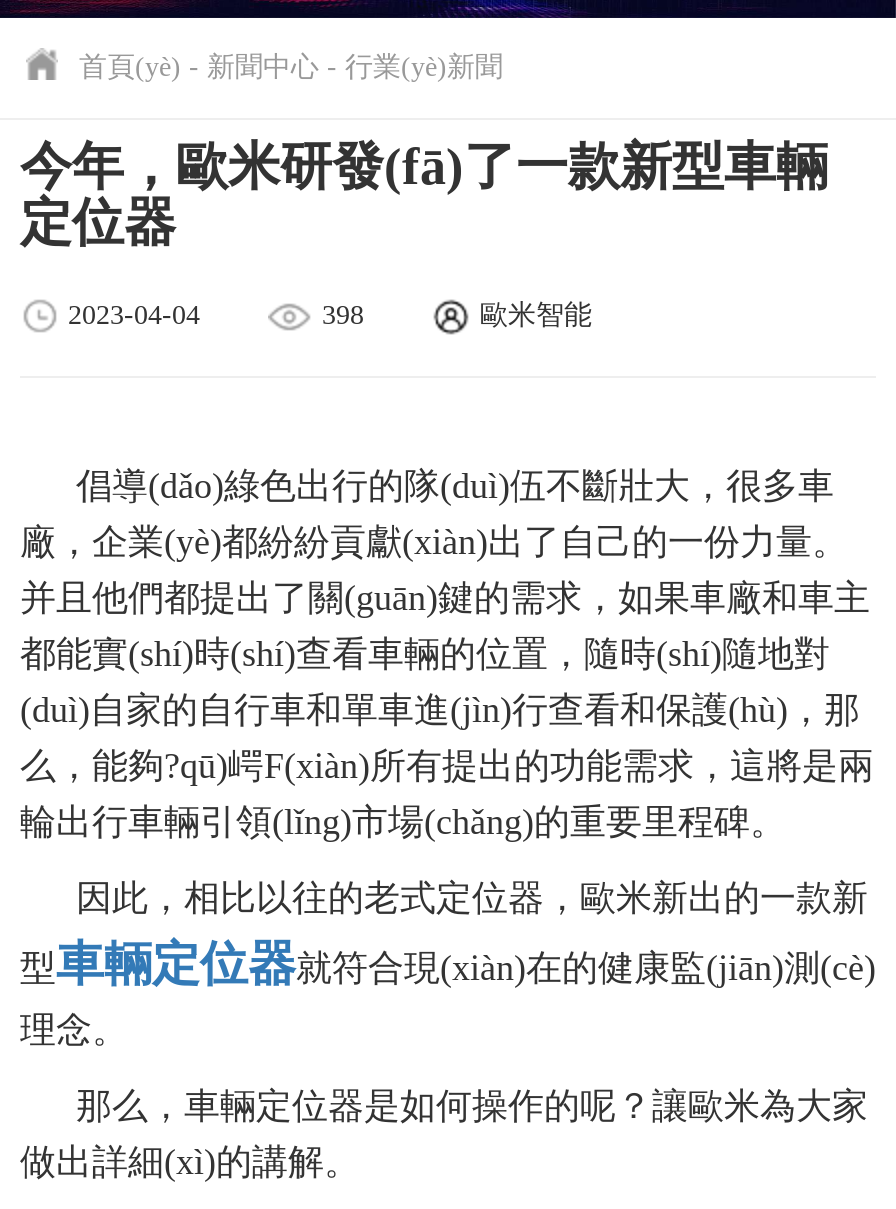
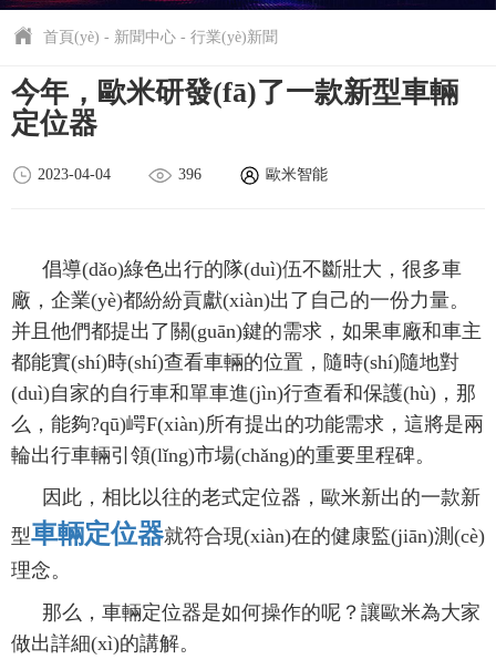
[322,300,364,330] 398 -> [178,166,201,183] 396

